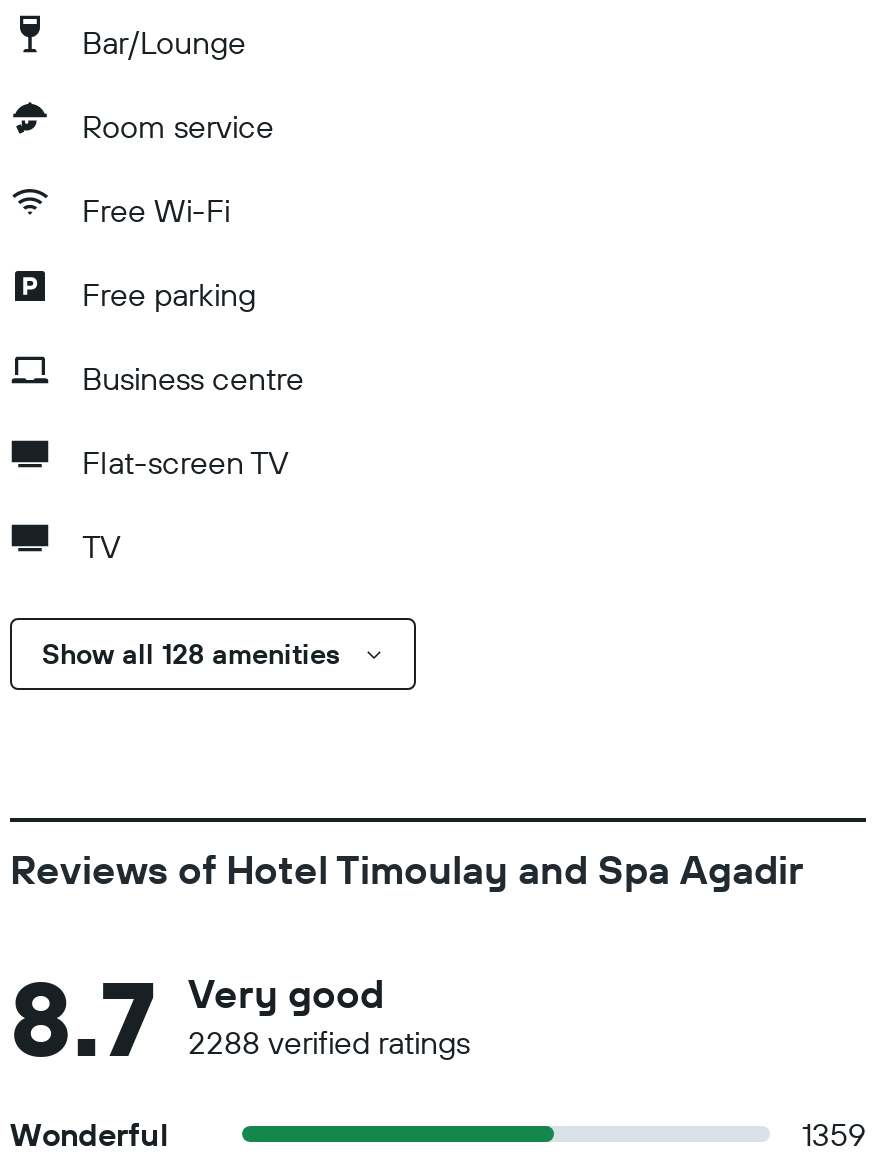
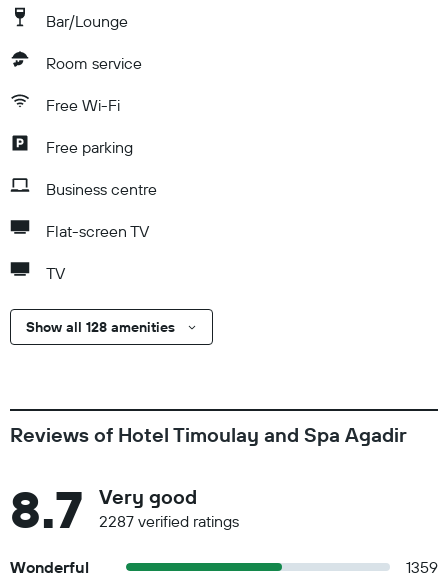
[188,1022,470,1062] 2288 verified ratings -> [99,511,239,531] 2287 verified ratings

